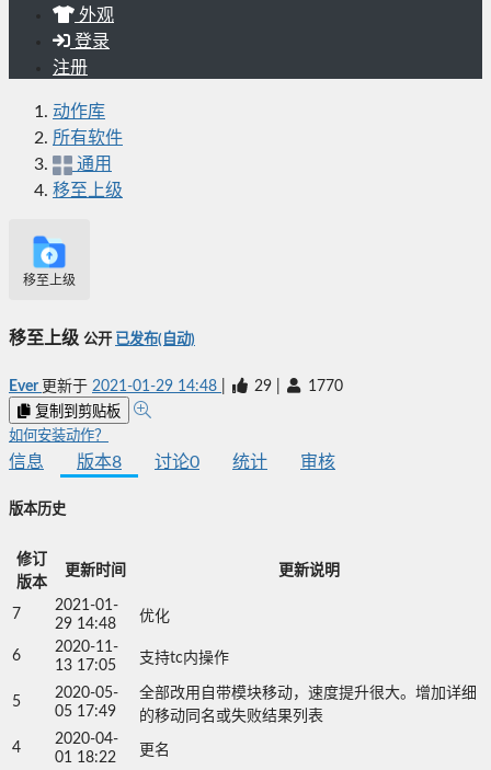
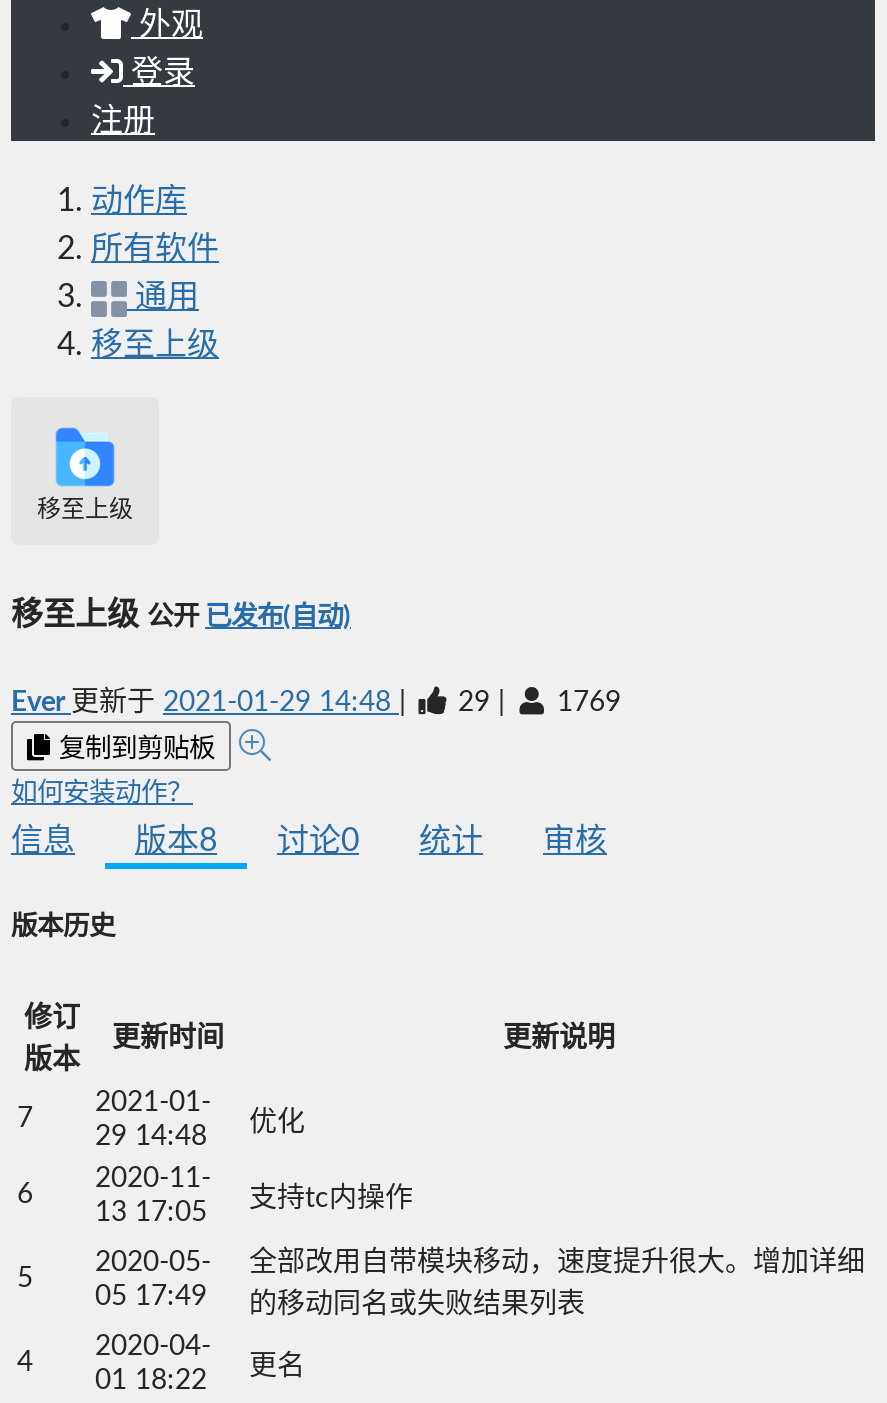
[304,378,343,394] 1770 -> [549,688,621,716] 1769

